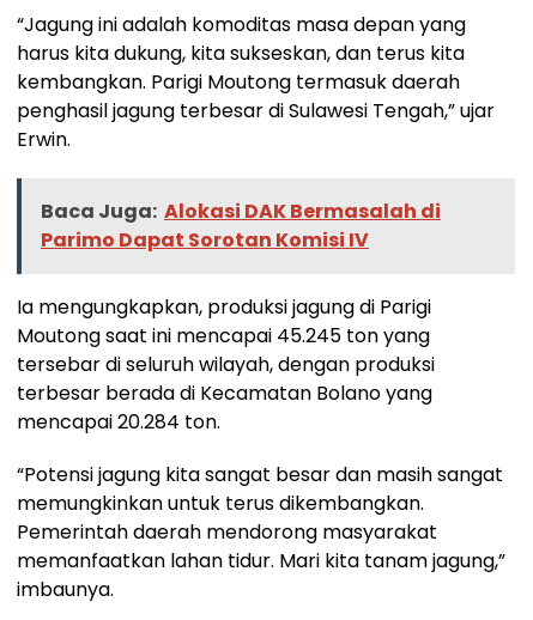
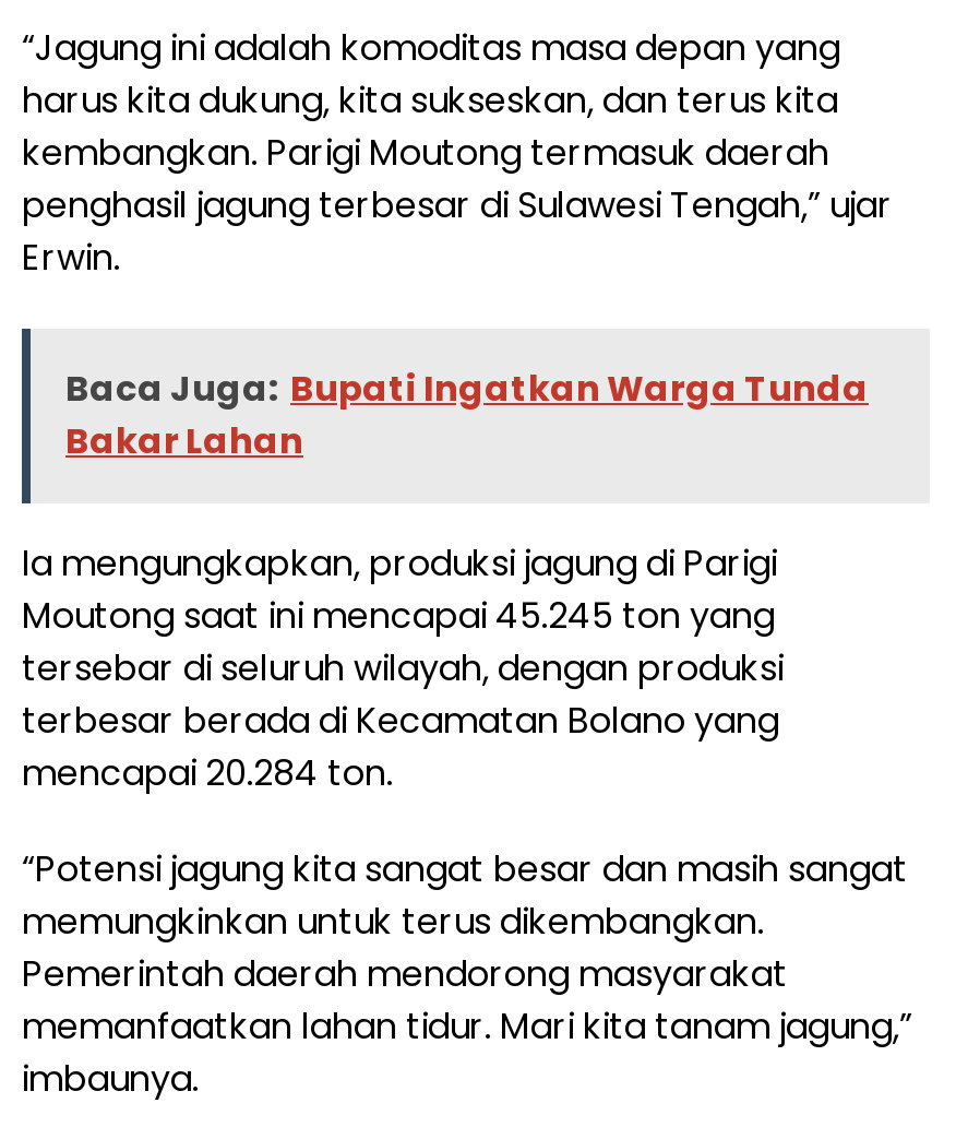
[41,197,441,253] Baca Juga: Alokasi DAK Bermasalah di | Parimo Dapat Sorotan Komisi IV -> [65,363,869,466] Baca Juga: Bupati Ingatkan Warga Tunda | Bakar Lahan

